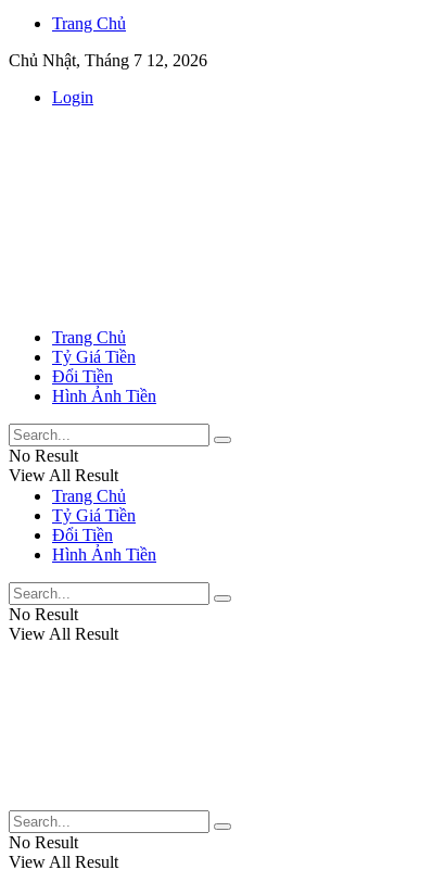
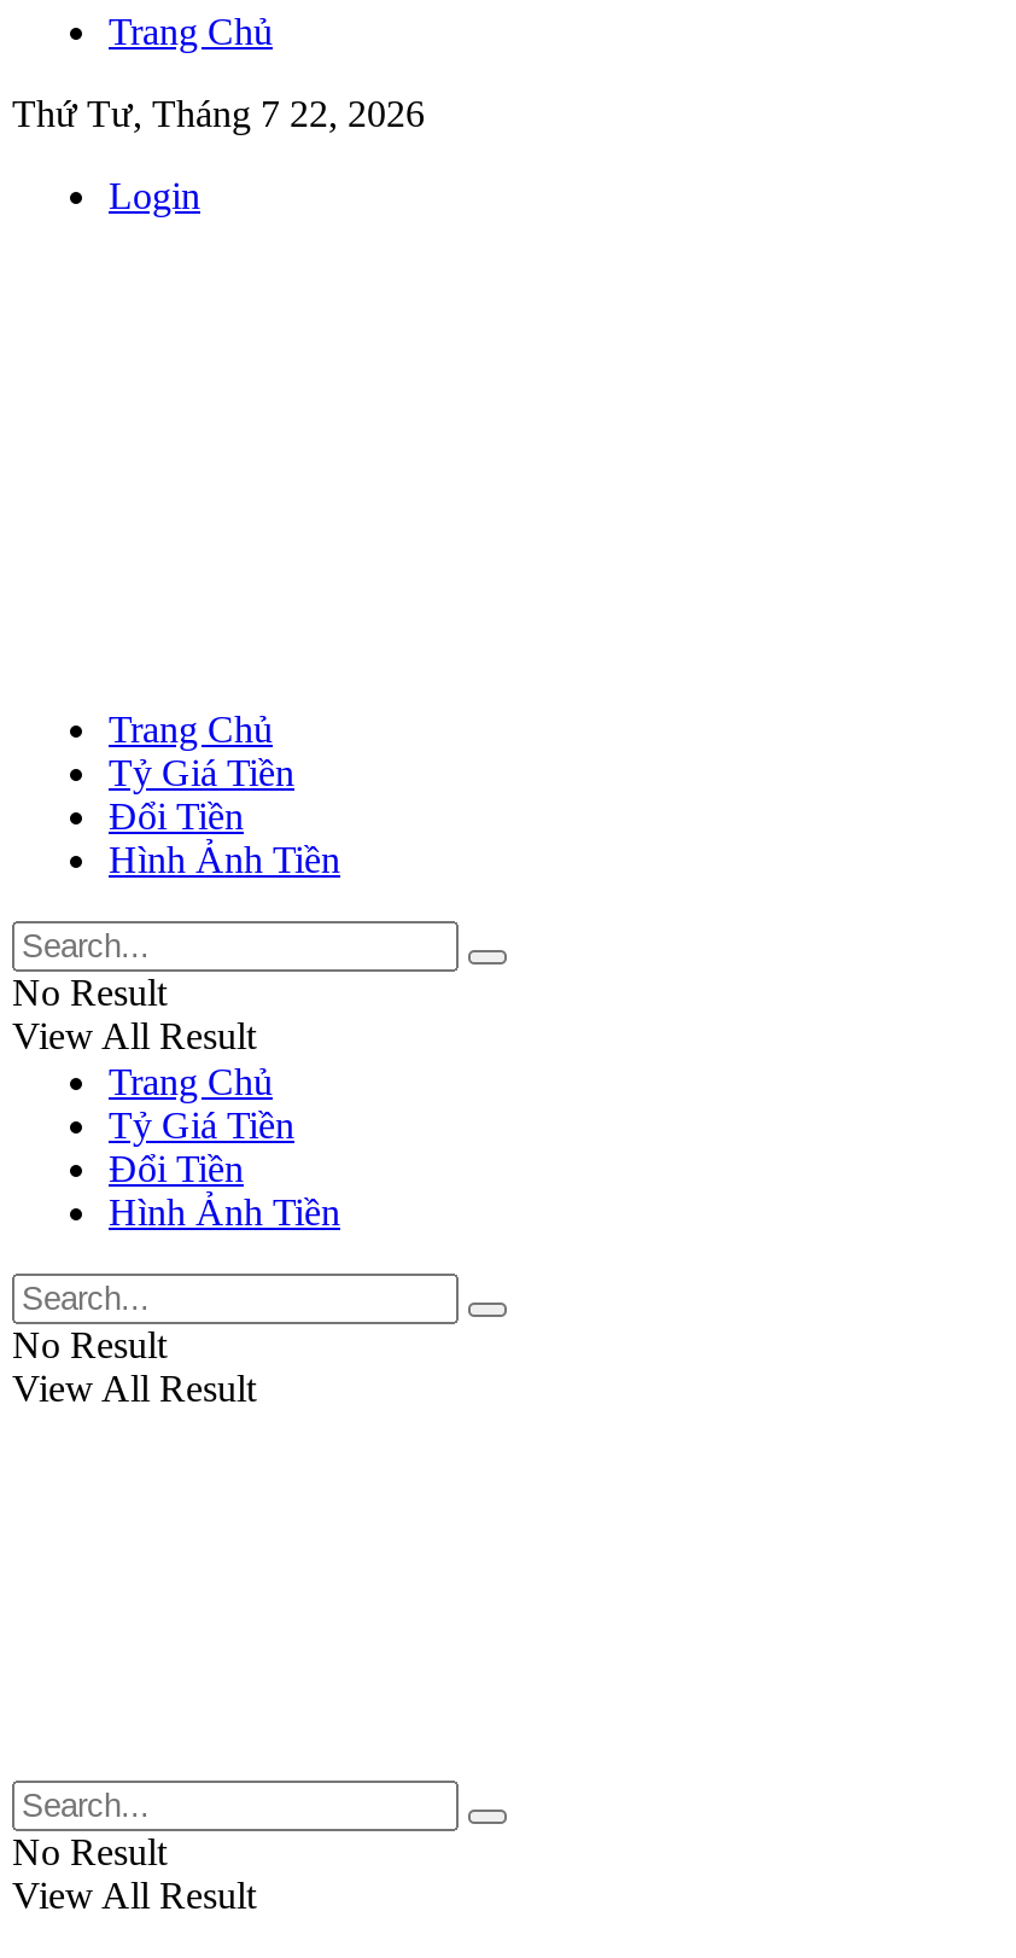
[9,51,207,70] Chủ Nhật, Tháng 7 12, 2026 -> [12,93,425,134] Thứ Tư, Tháng 7 22, 2026

